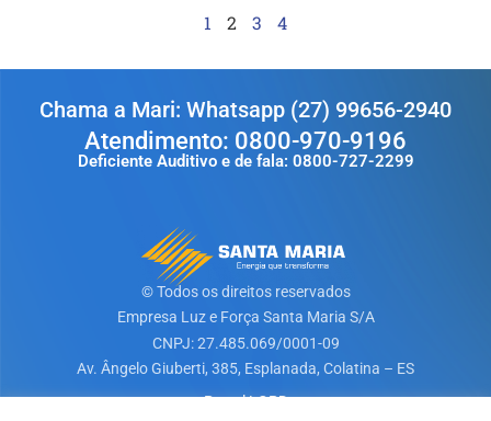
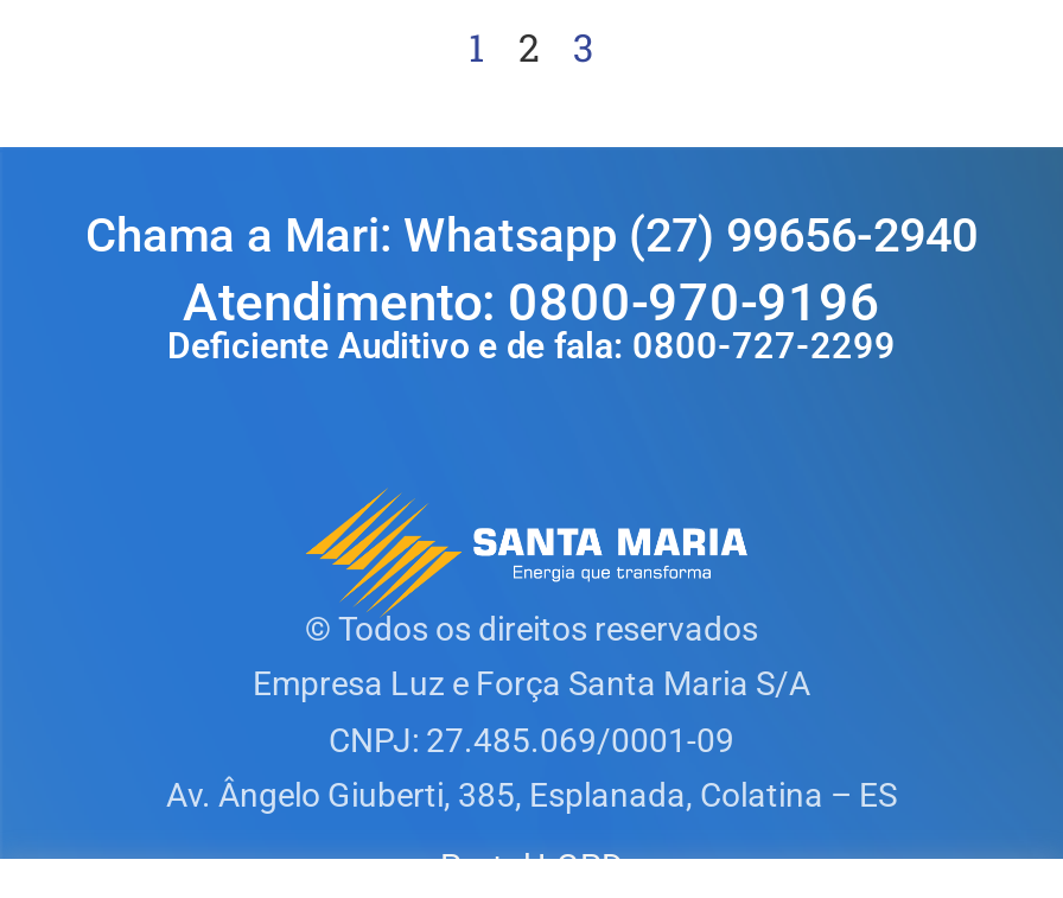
[277,11,287,34] 4 -> none

